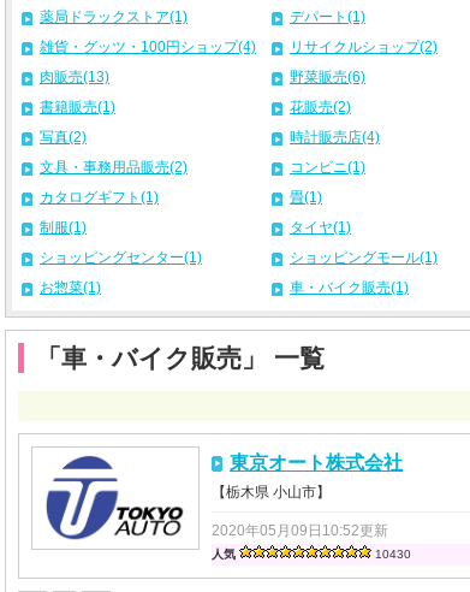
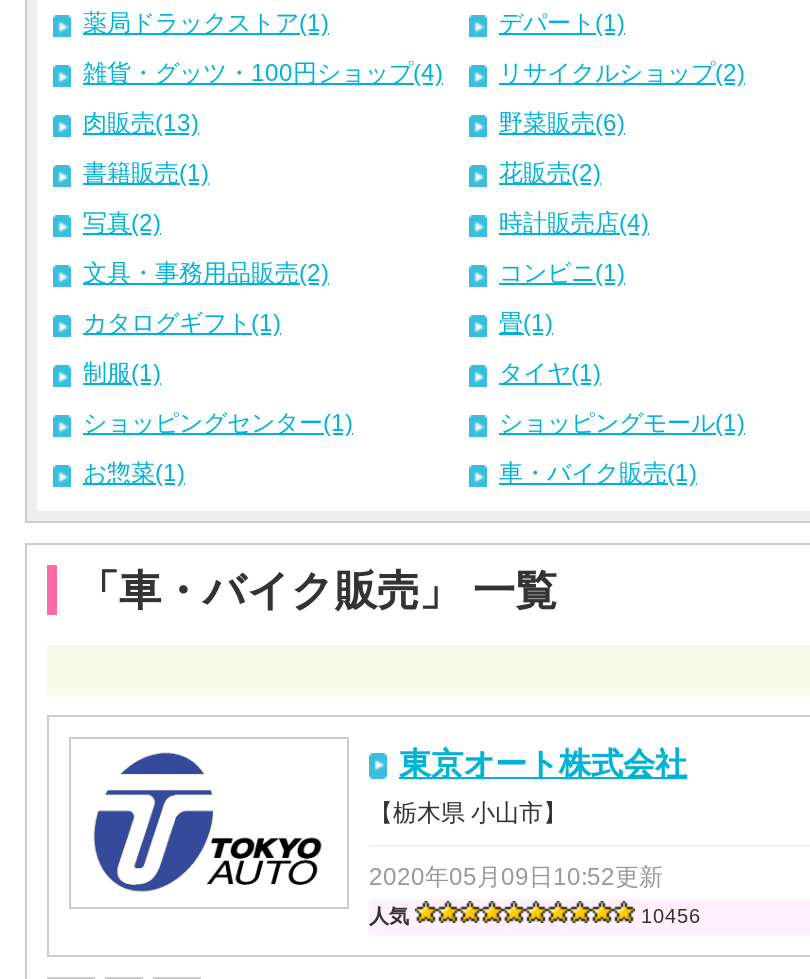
[371,547,411,561] 10430 -> [635,905,701,927] 10456

